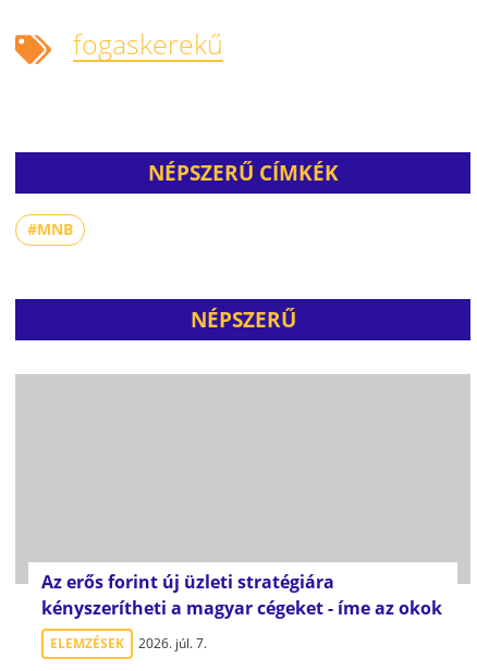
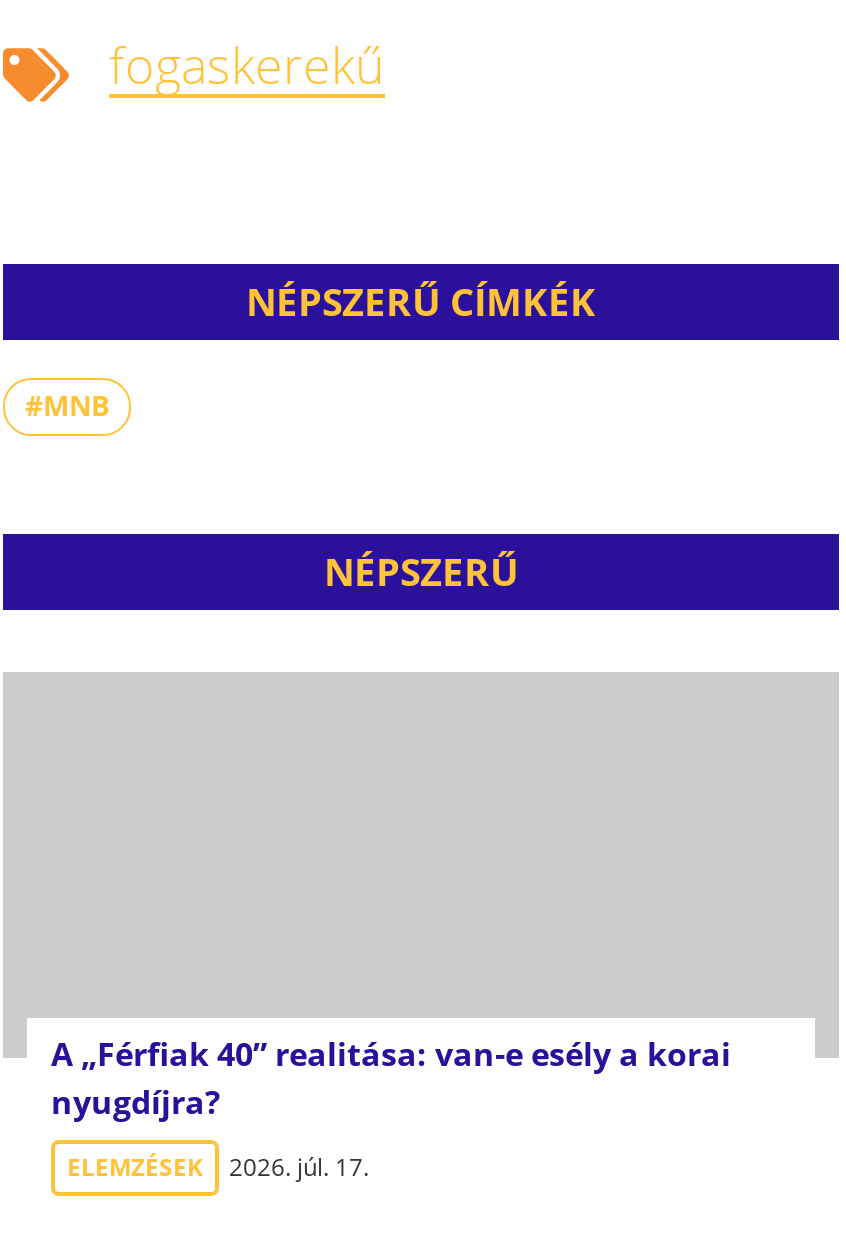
[41,570,442,620] Az erős forint új üzleti stratégiára | kényszerítheti a magyar cégeket - íme az okok -> [51,1032,731,1124] A „Férfiak 40” realitása: van-e esély a korai | nyugdíjra?
[50,634,207,653] ELEMZÉSEK 2026. júl. 7. -> [67,1150,369,1184] ELEMZÉSEK 2026. júl. 17.

